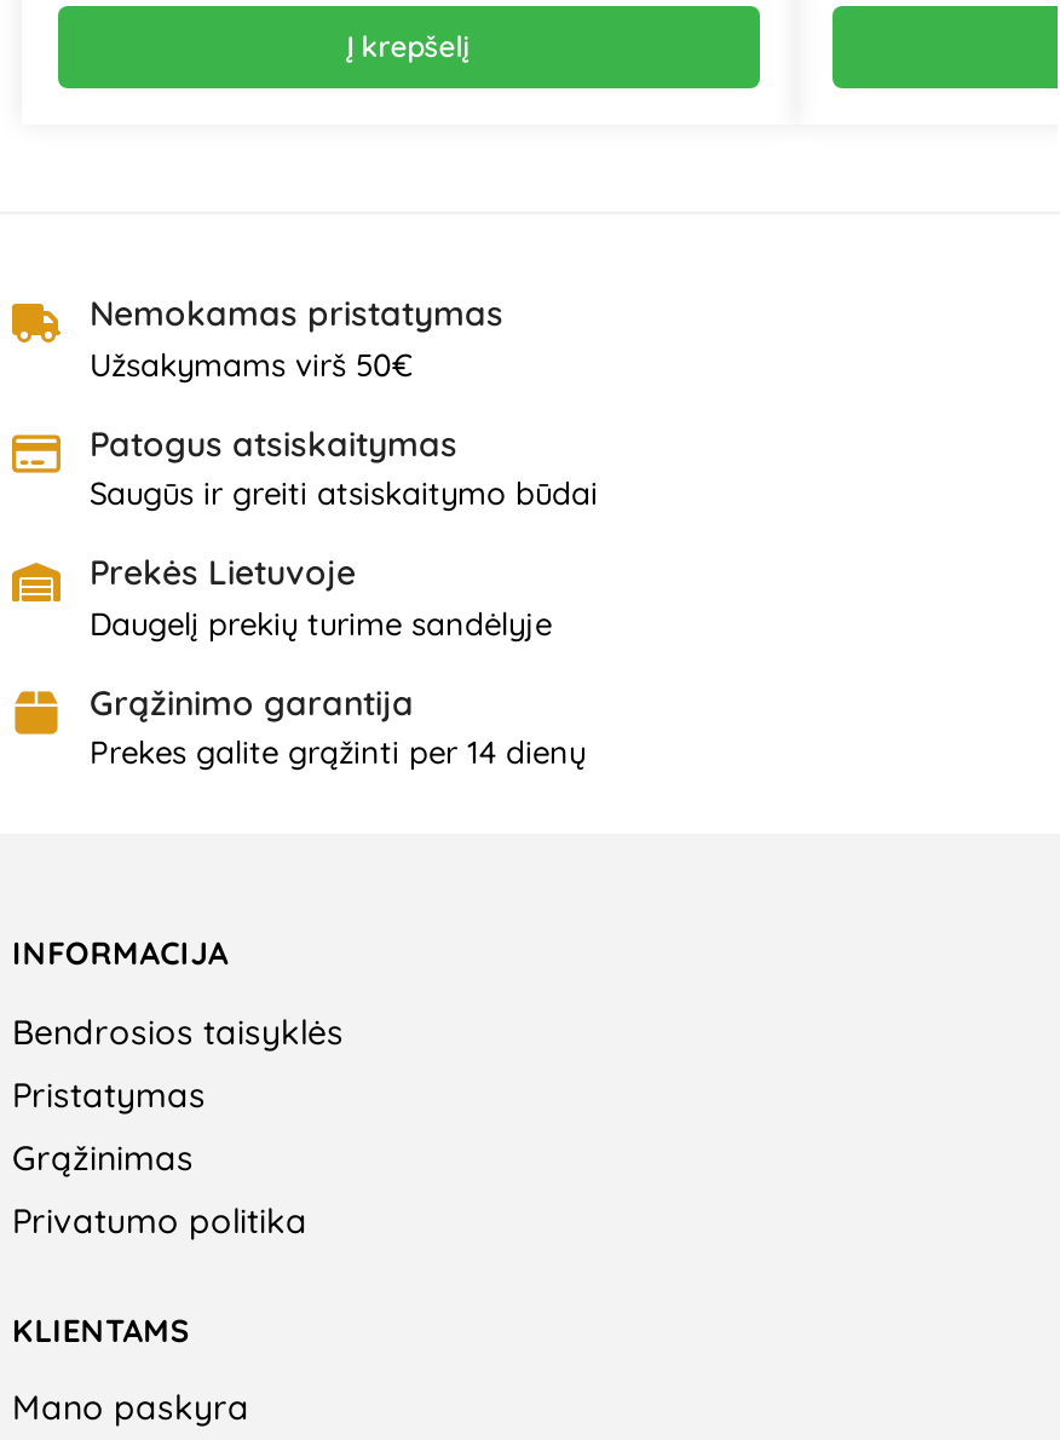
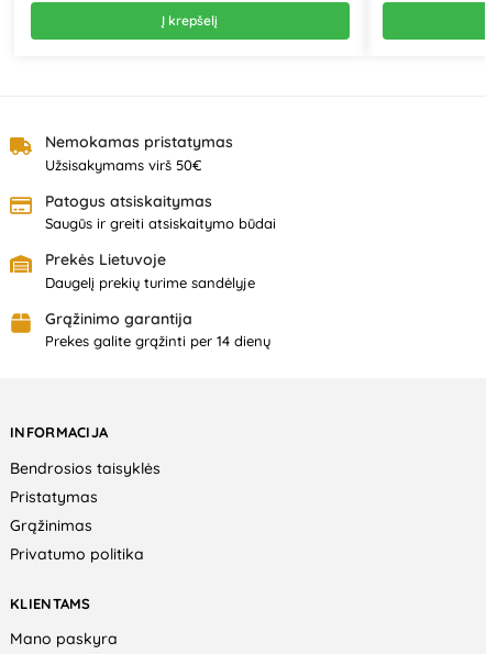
[90,344,414,383] Užsakymams virš 50€ -> [45,156,202,173] Užsisakymams virš 50€

